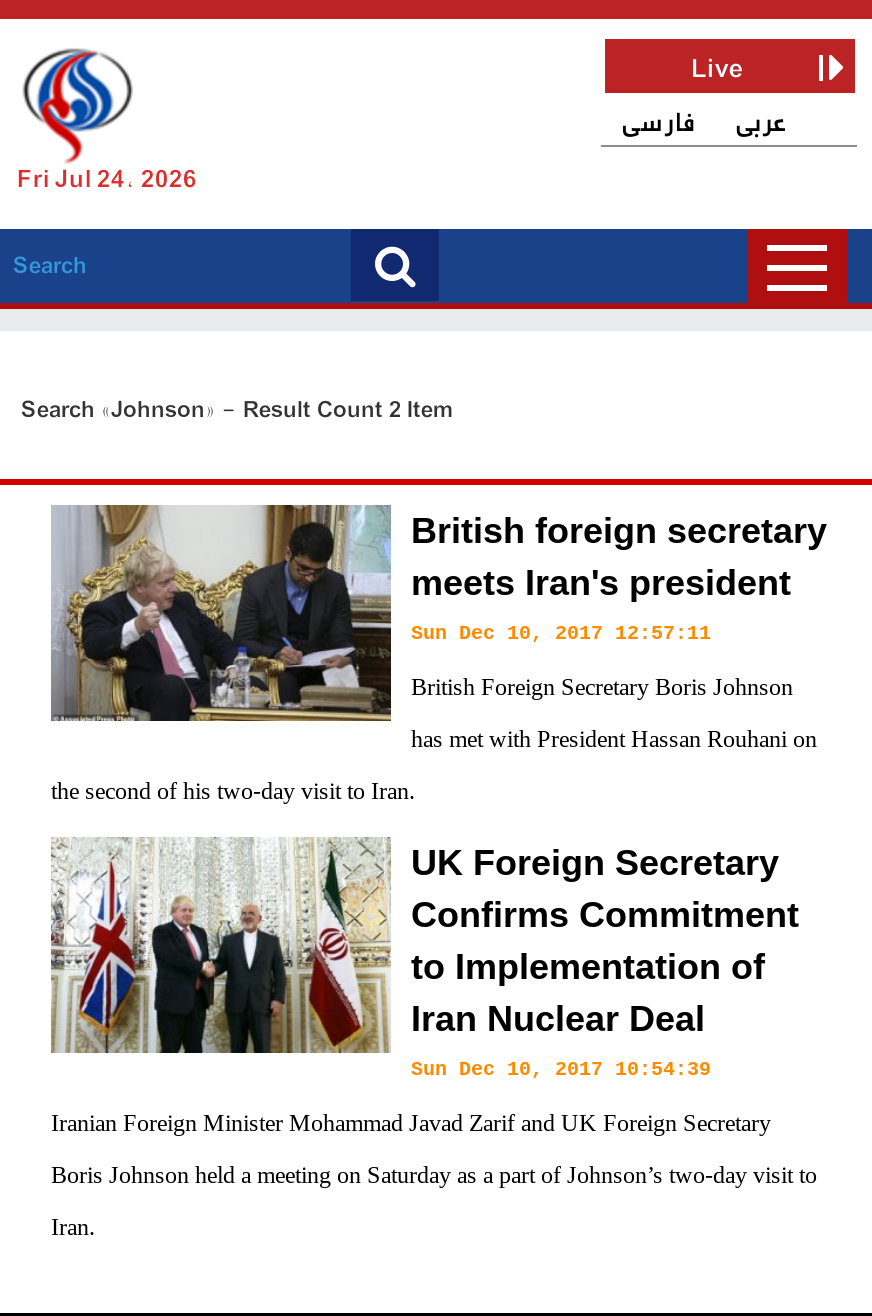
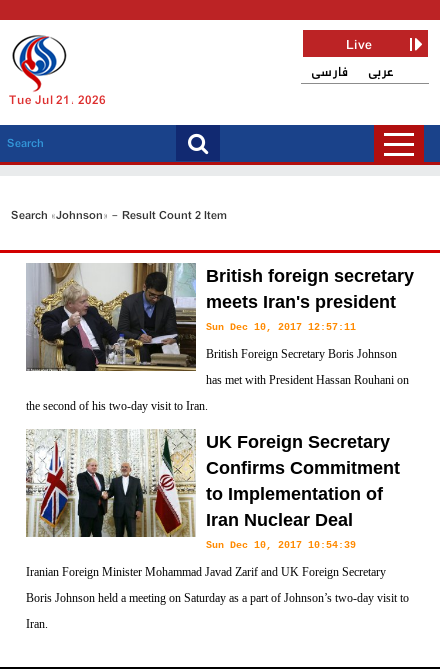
[17,161,197,201] Fri Jul 24, 2026 -> [9,91,106,111] Tue Jul 21, 2026

